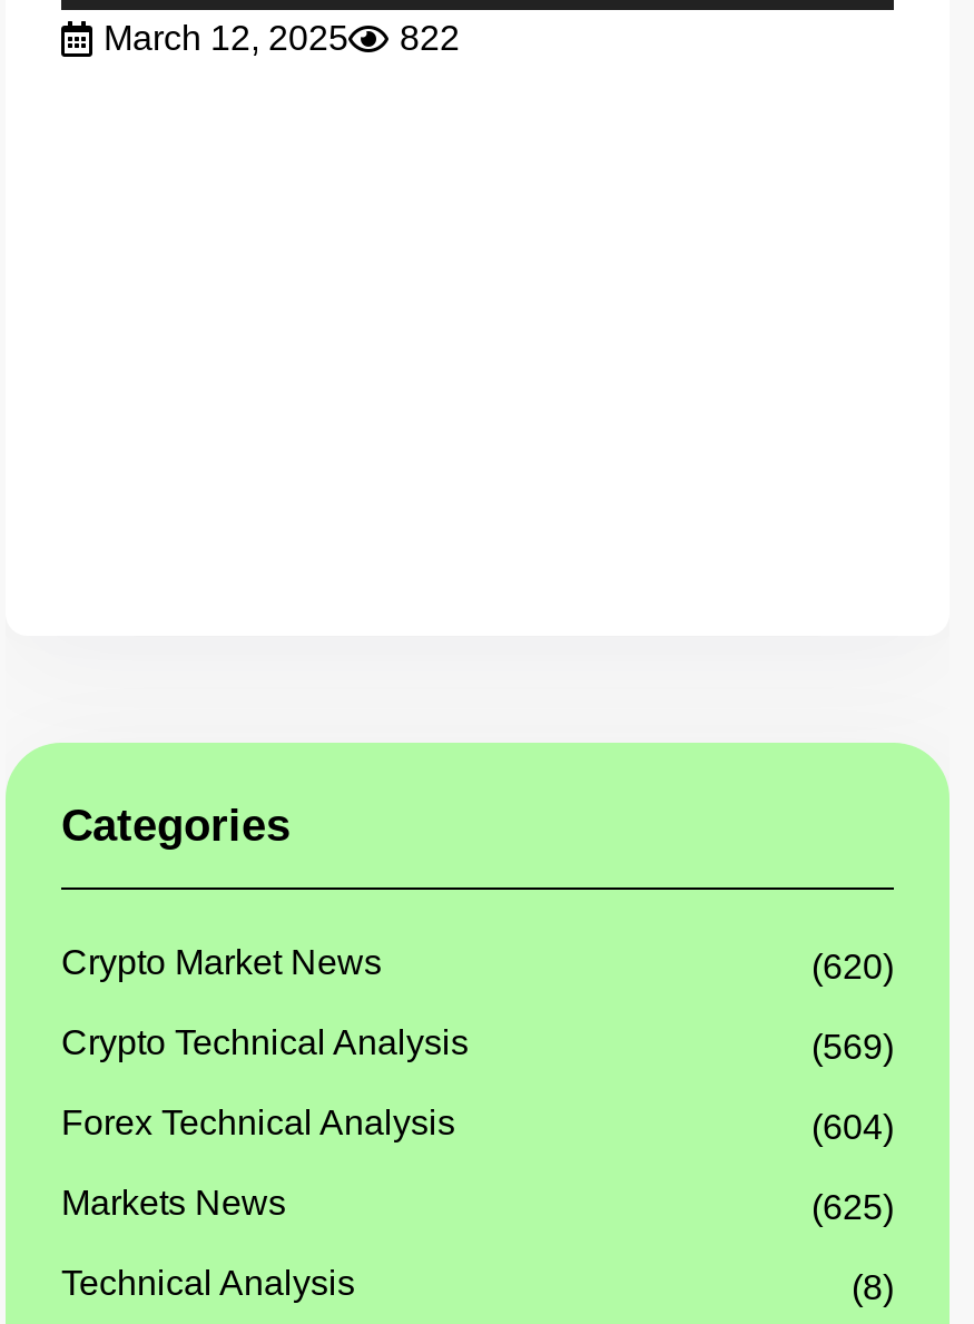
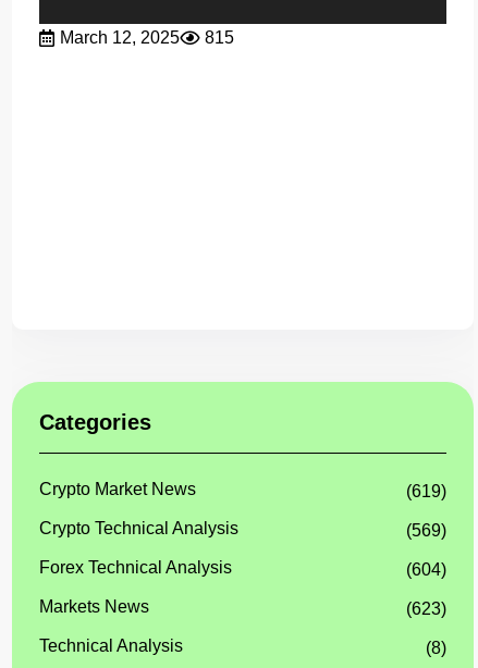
[104,20,460,58] March 12, 2025 822 -> [60,29,234,47] March 12, 2025 815
[811,949,894,986] (620) -> [406,482,446,501] (619)
[811,1189,894,1227] (625) -> [406,600,446,618] (623)

